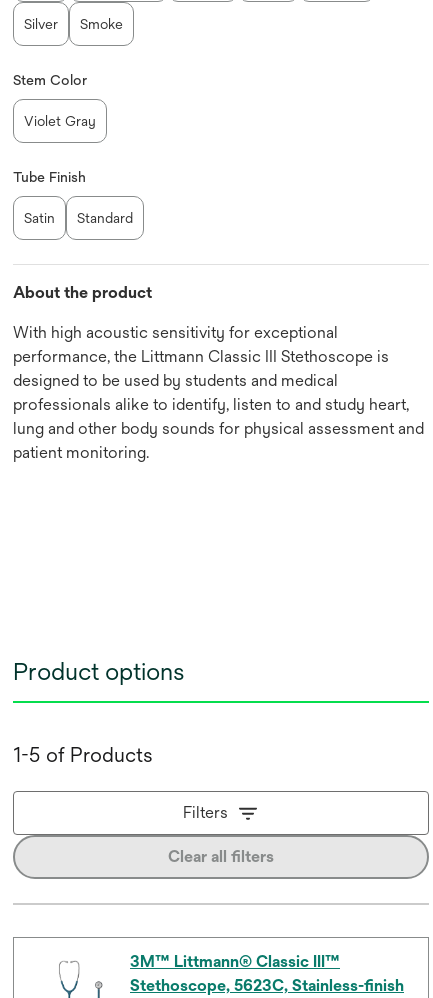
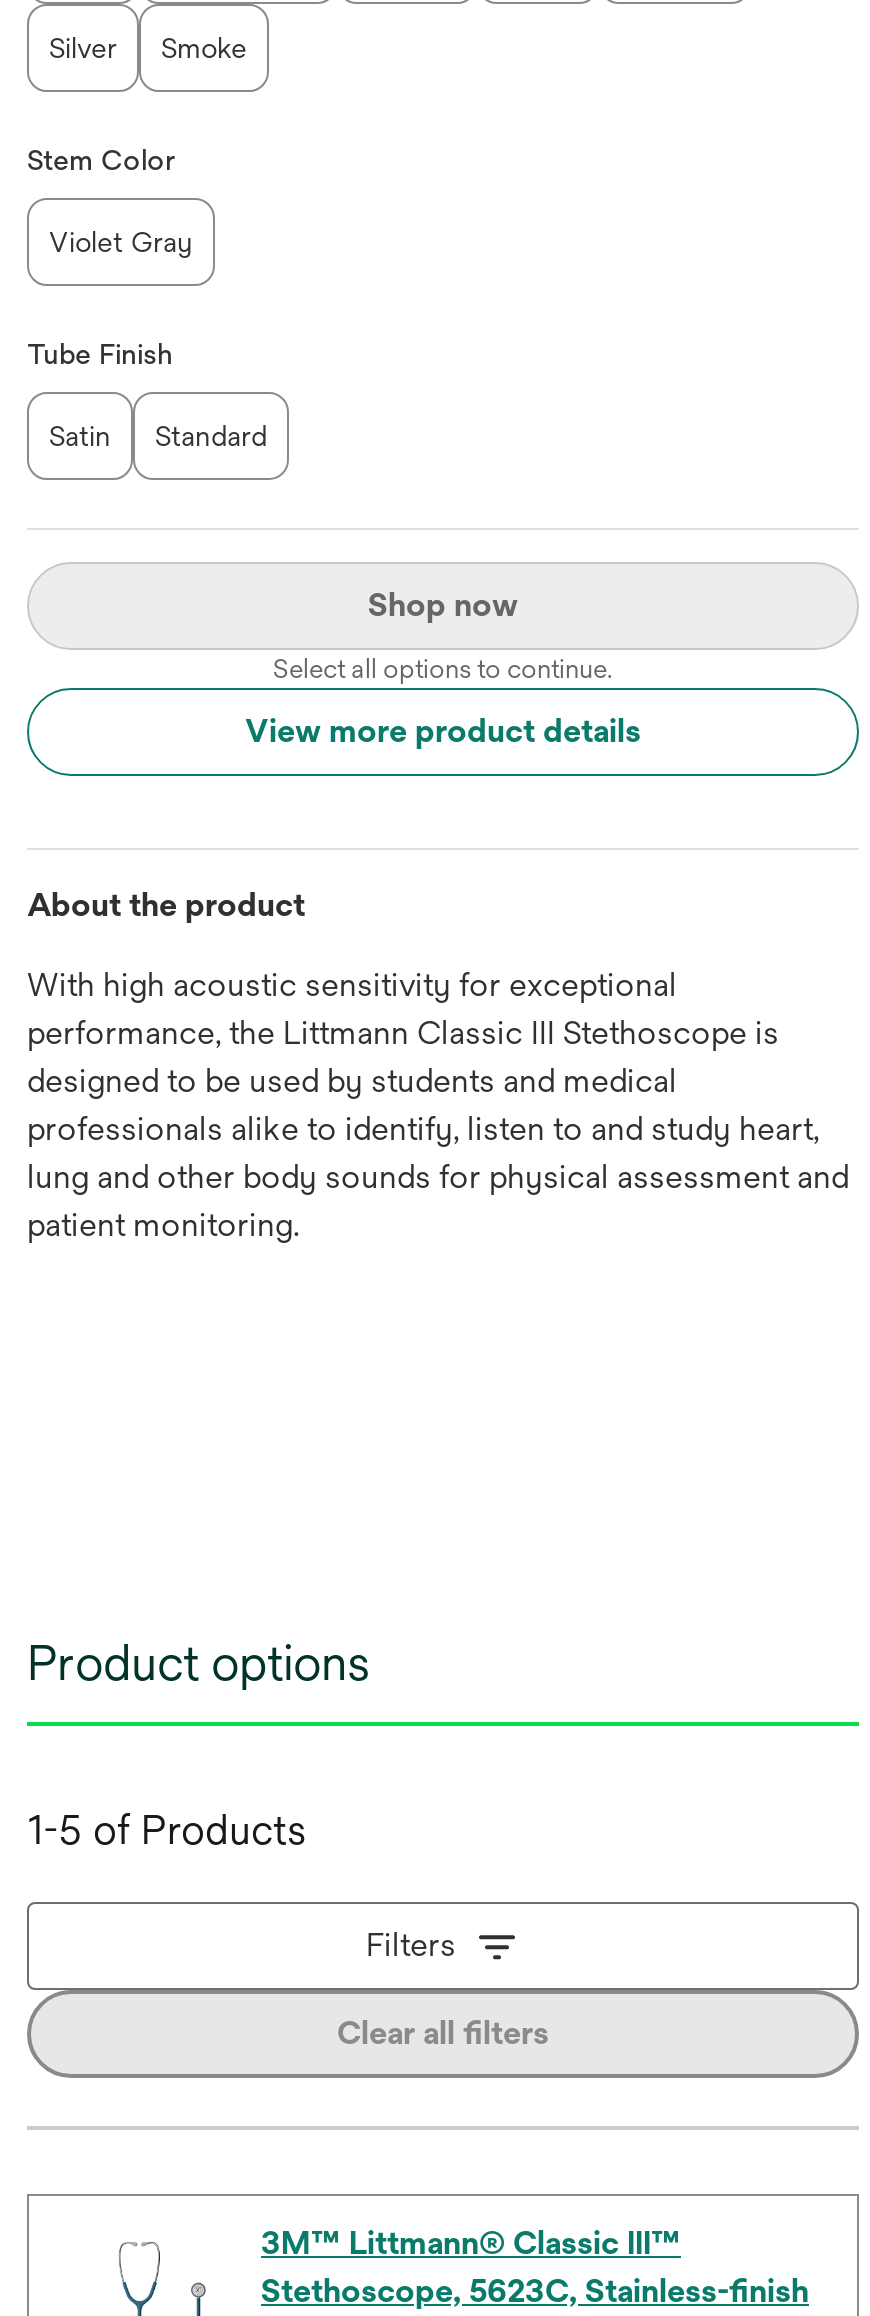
none -> [245,586,641,750] Shop now | Select all options to continue. | View more product details

